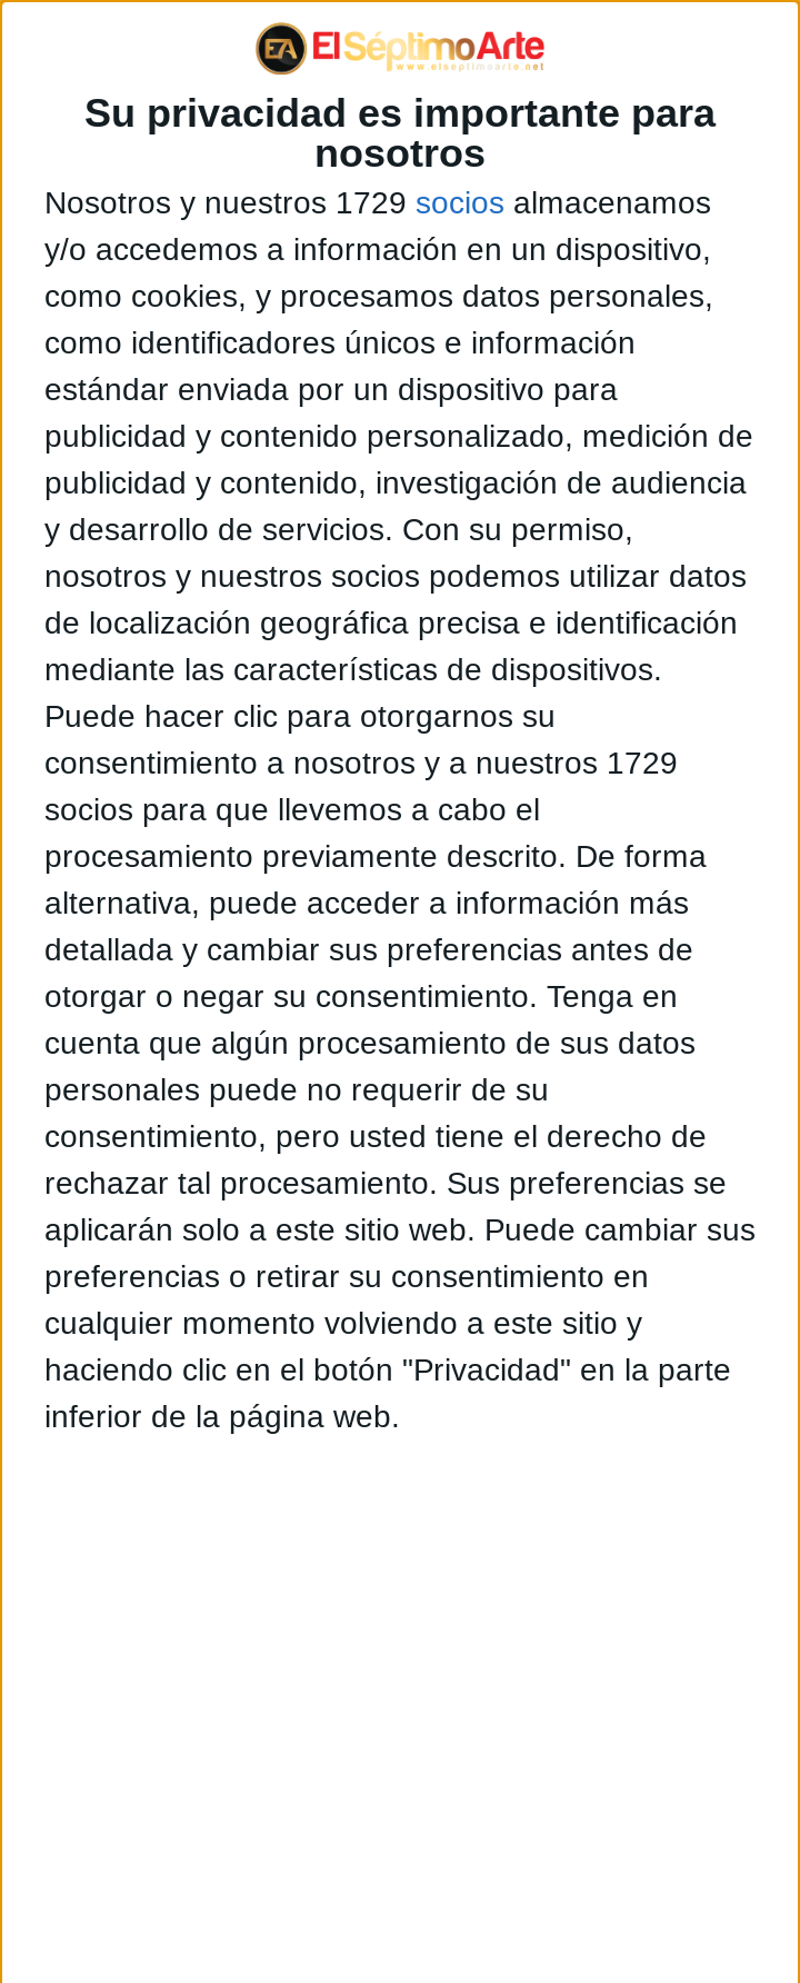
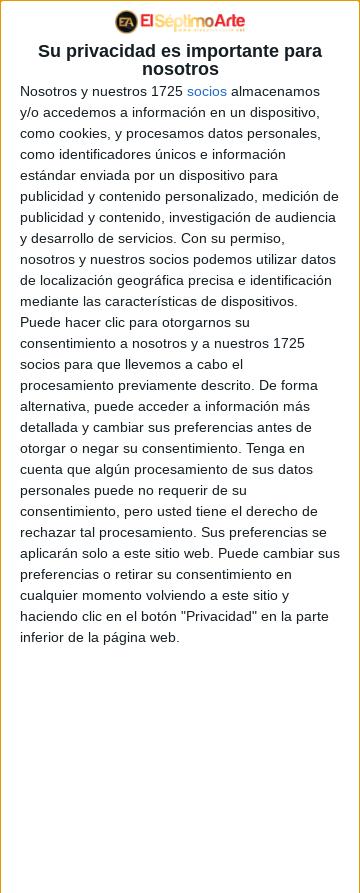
[44,185,711,220] Nosotros y nuestros 1729 socios almacenamos -> [20,83,320,99] Nosotros y nuestros 1725 socios almacenamos
[44,745,678,781] consentimiento a nosotros y a nuestros 1729 -> [20,335,305,351] consentimiento a nosotros y a nuestros 1725

